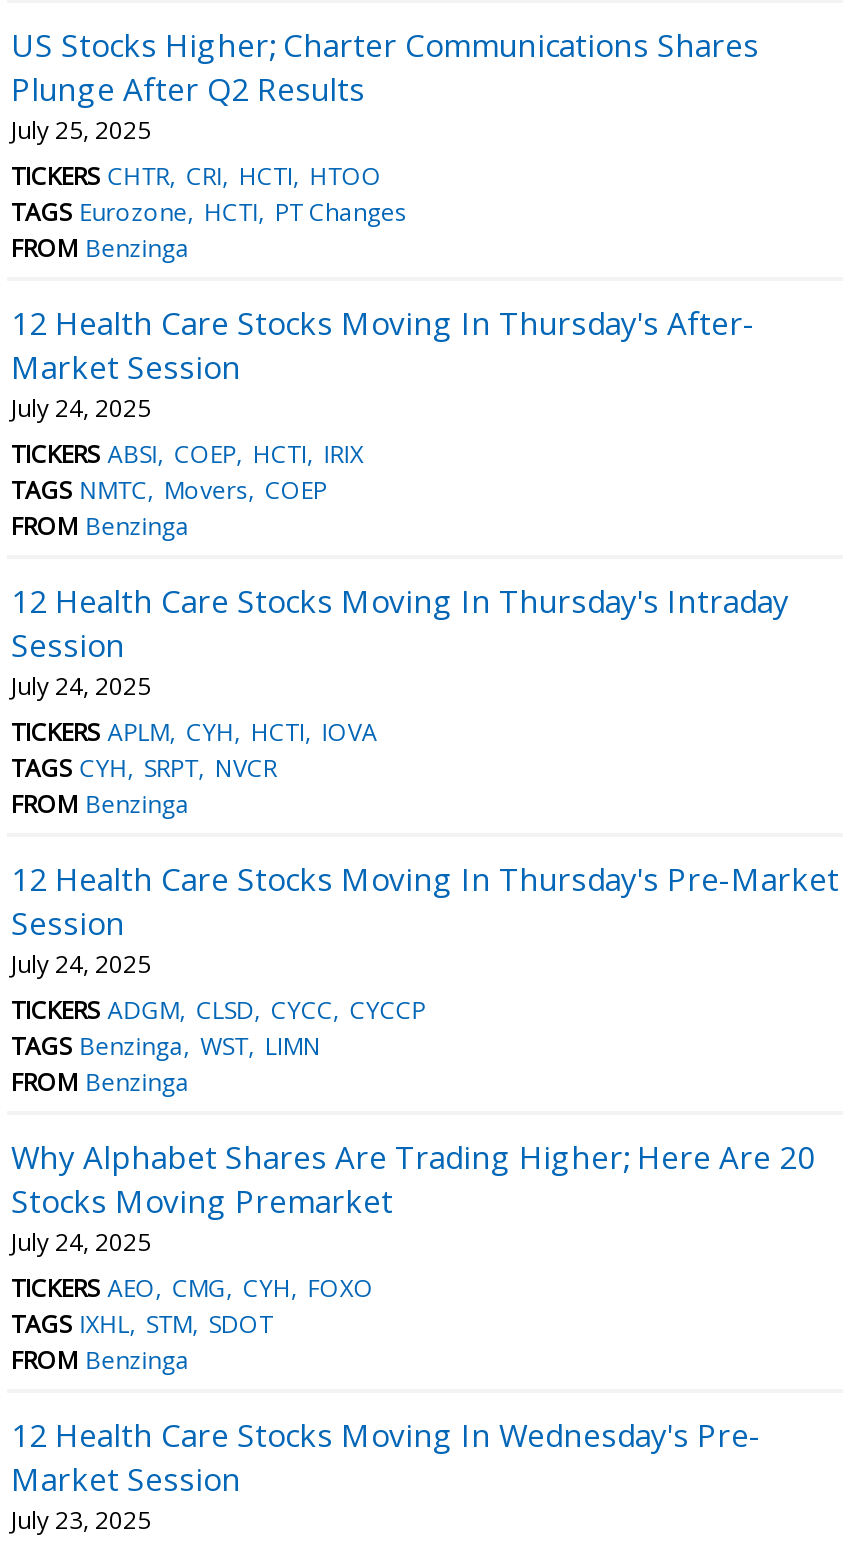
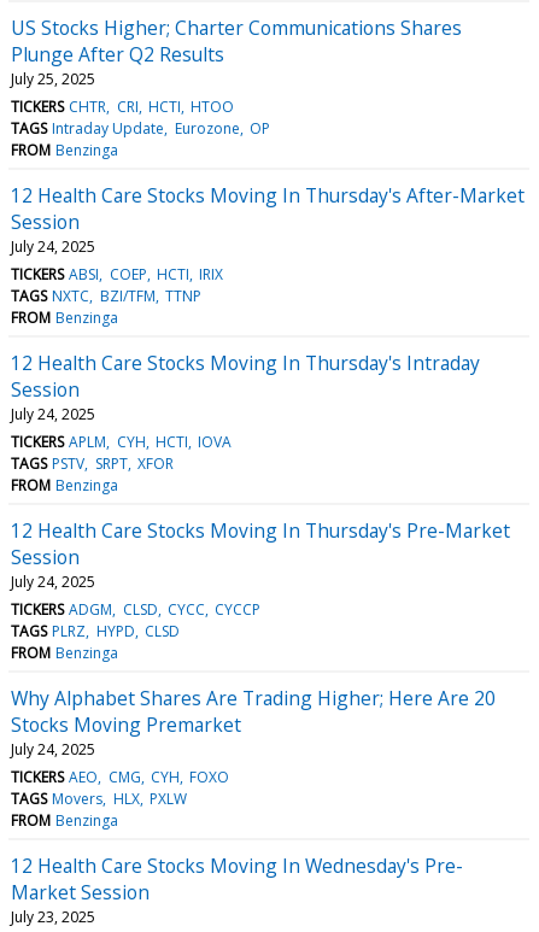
[11,195,407,229] TAGS Eurozone HCTI PT Changes -> [11,118,270,139] TAGS Intraday Update Eurozone OP
[11,473,327,507] TAGS NMTC Movers COEP -> [11,286,201,306] TAGS NXTC BZI/TFM TTNP
[11,751,277,785] TAGS CYH SRPT NVCR -> [11,453,174,474] TAGS PSTV SRPT XFOR
[11,1029,321,1063] TAGS Benzinga WST LIMN -> [11,621,180,641] TAGS PLRZ HYPD CLSD
[11,1307,273,1341] TAGS IXHL STM SDOT -> [11,788,187,809] TAGS Movers HLX PXLW

